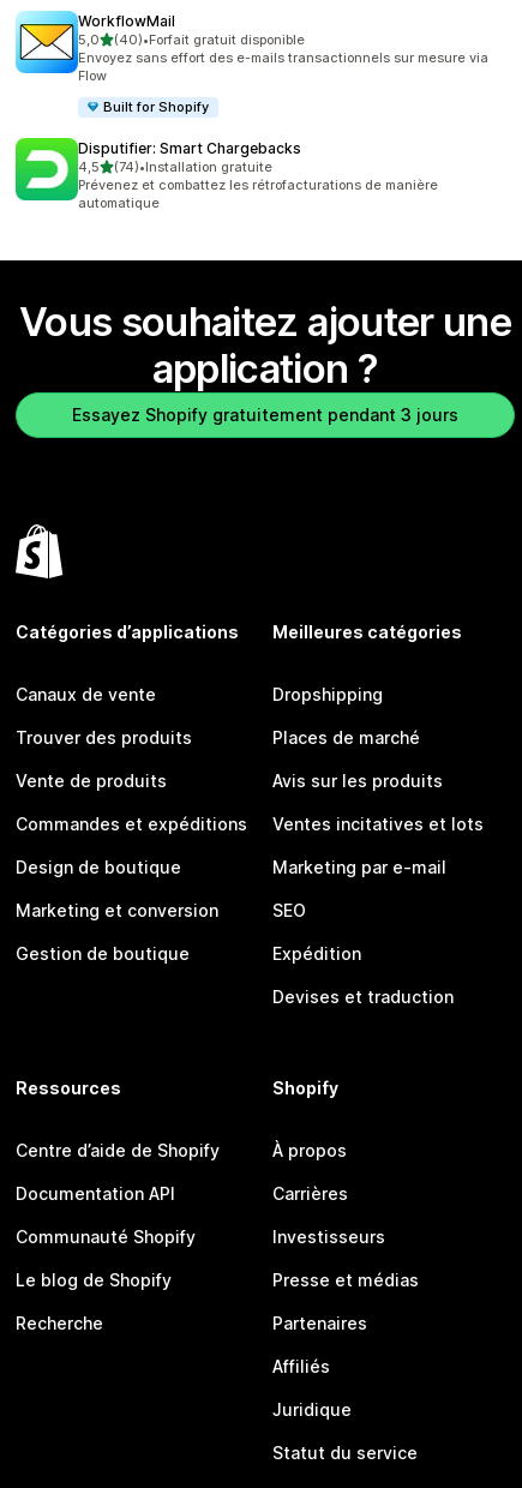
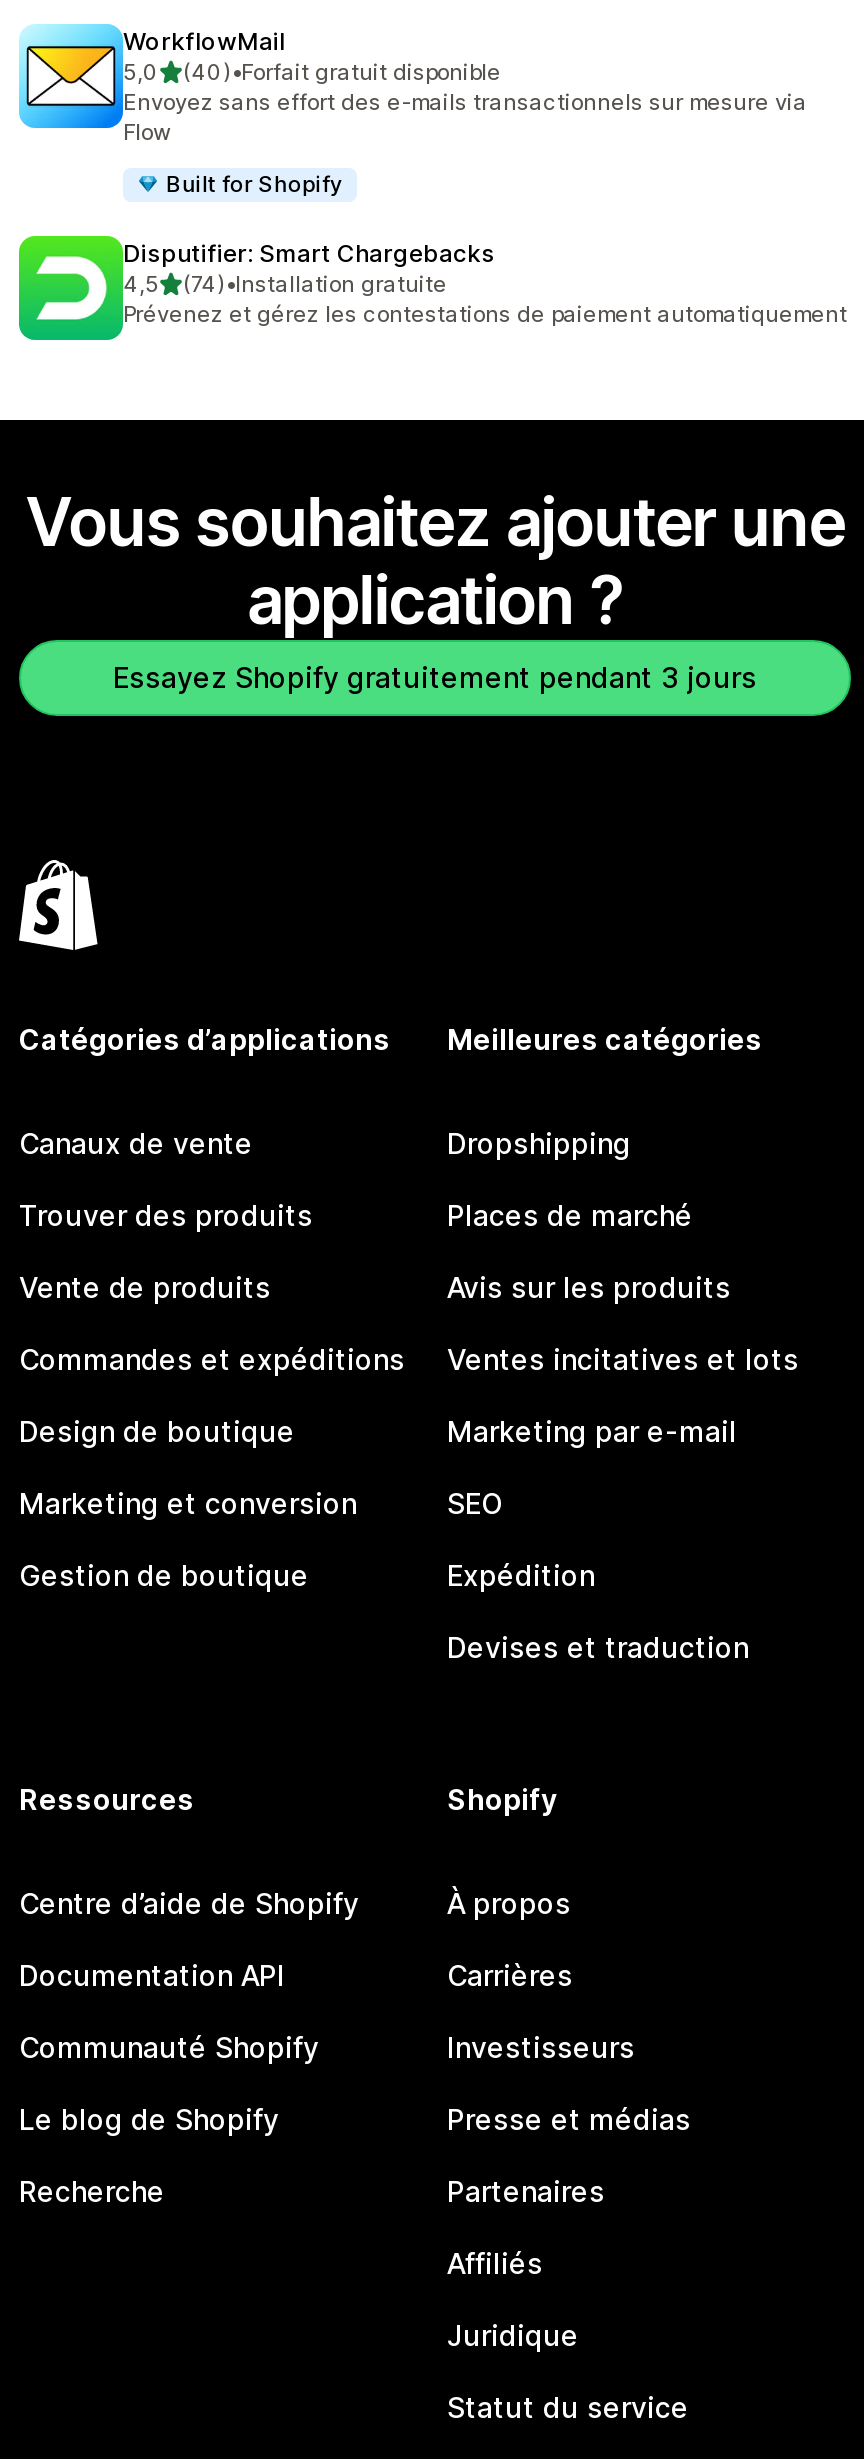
[78,177,438,212] Prévenez et combattez les rétrofacturations de manière | automatique -> [123,301,847,329] Prévenez et gérez les contestations de paiement automatiquement

